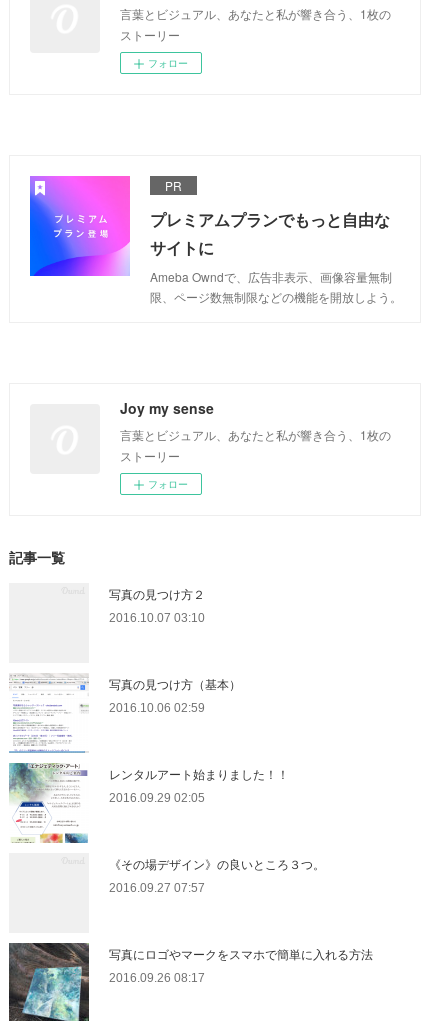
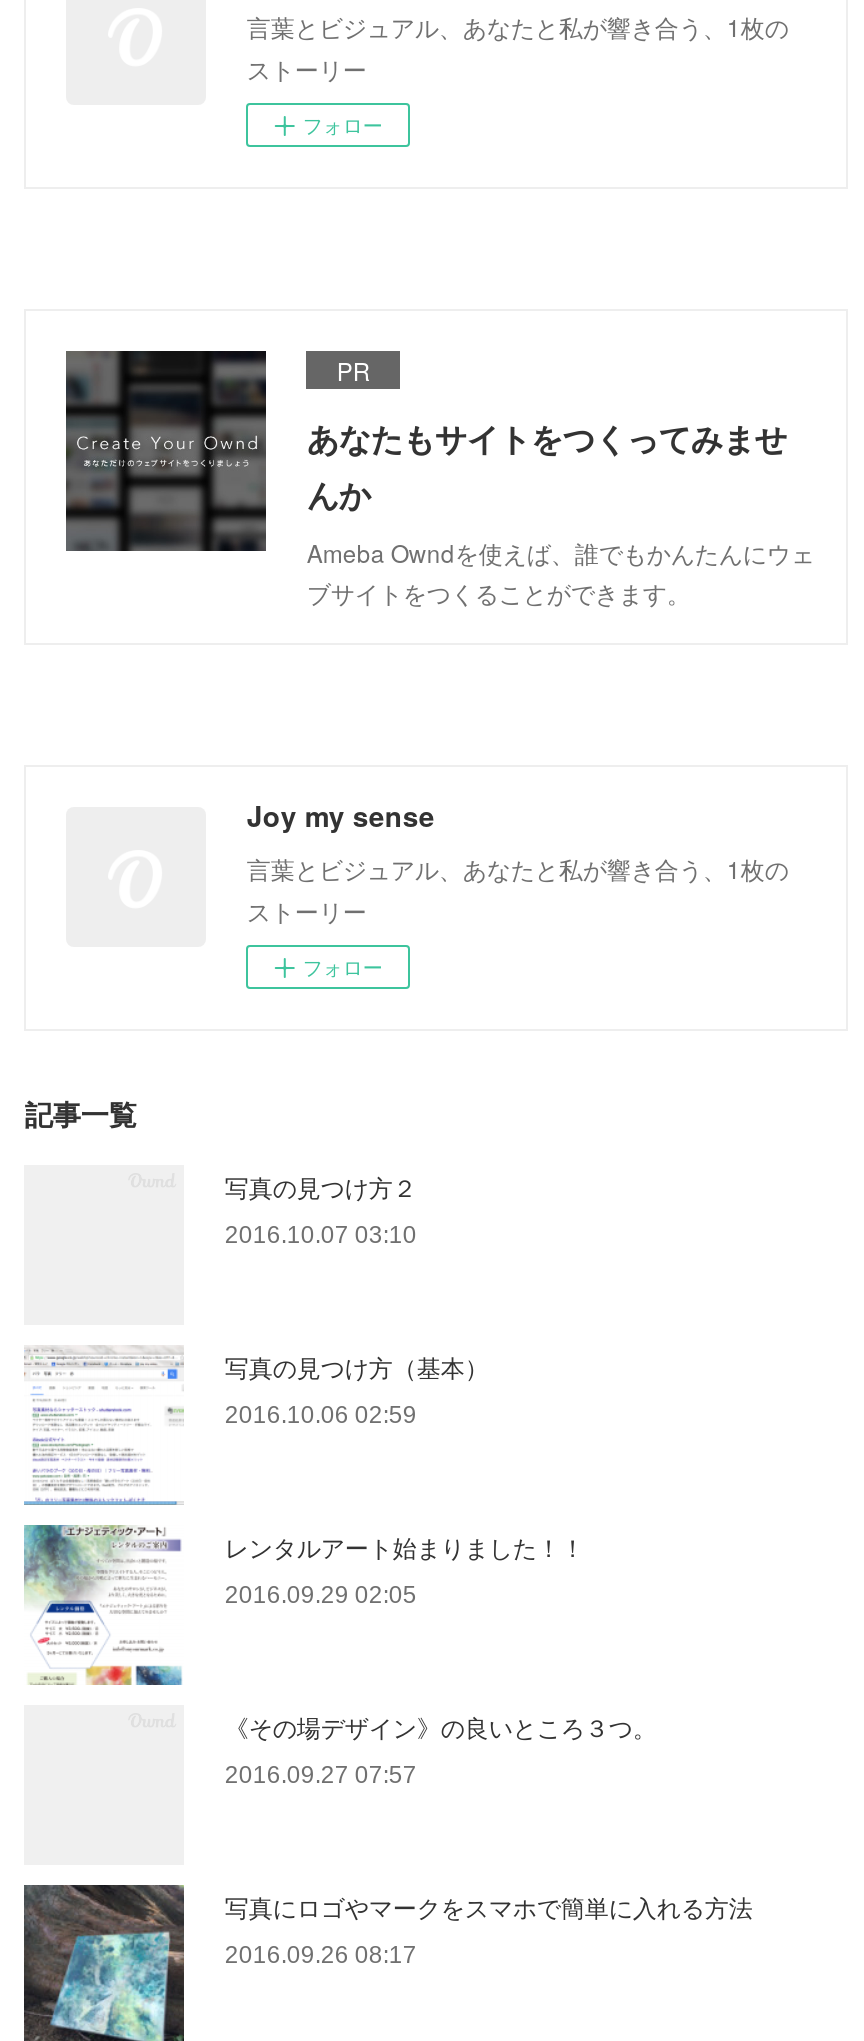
[29,175,402,305] [image] | プレミアムプランでもっと自由な | サイトに | Ameba Owndで、広告非表示、画像容量無制 | 限、ページ数無制限などの機能を開放しよう。 -> [64,349,815,609] [image] | あなたもサイトをつくってみませ | んか | Ameba Owndを使えば、誰でもかんたんにウェ | ブサイトをつくることができます。

